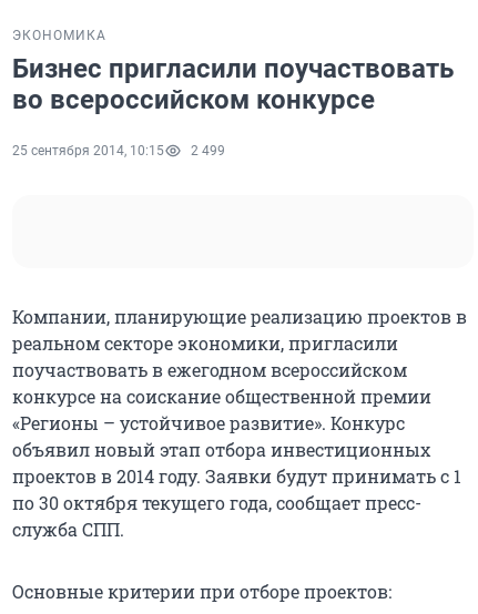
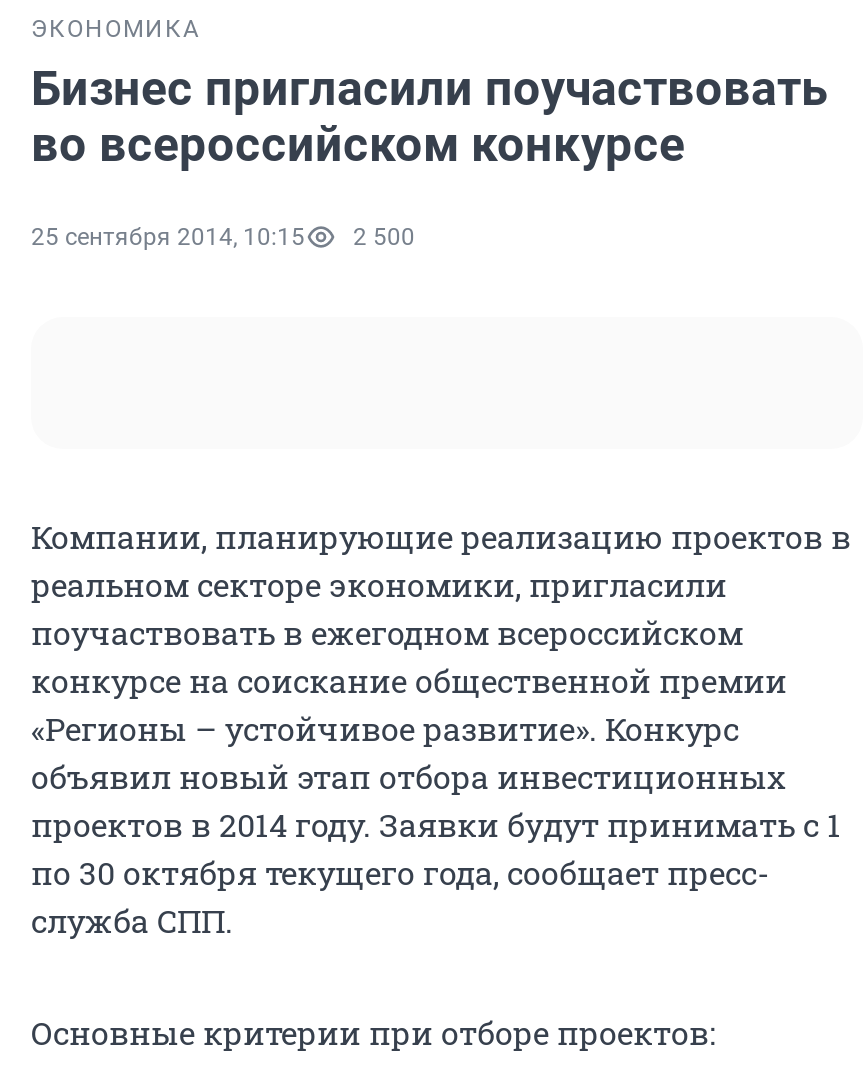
[12,143,225,159] 25 сентября 2014, 10:15 2 499 -> [31,223,415,251] 25 сентября 2014, 10:15 2 500

